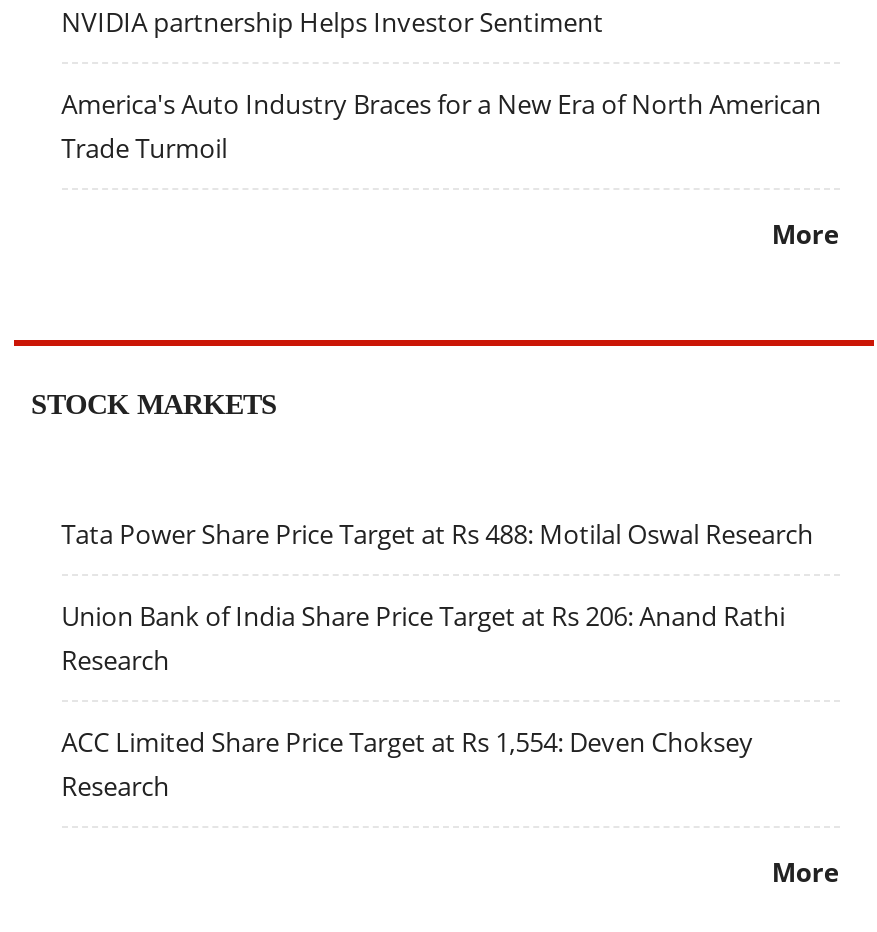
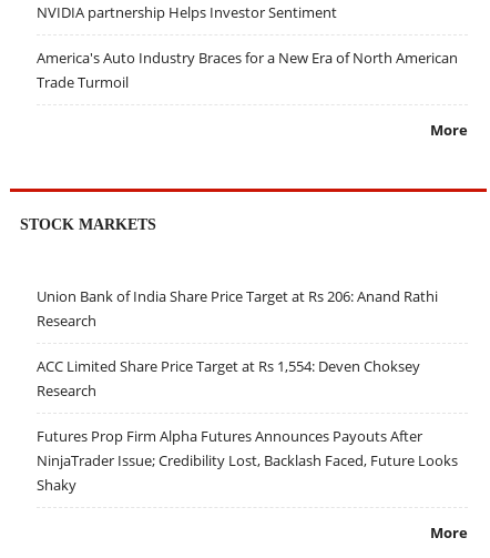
[61,516,813,552] Tata Power Share Price Target at Rs 488: Motilal Oswal Research -> none
moved [61,598,785,804] -> [36,286,437,400]: Union Bank of India Share Price Target at Rs 206: Anand Rathi | Research | ACC Limited Share Price Target at Rs 1,554: Deven Choksey | Research
none -> [36,426,457,495] Futures Prop Firm Alpha Futures Announces Payouts After | NinjaTrader Issue; Credibility Lost, Backlash Faced, Future Looks | Shaky

